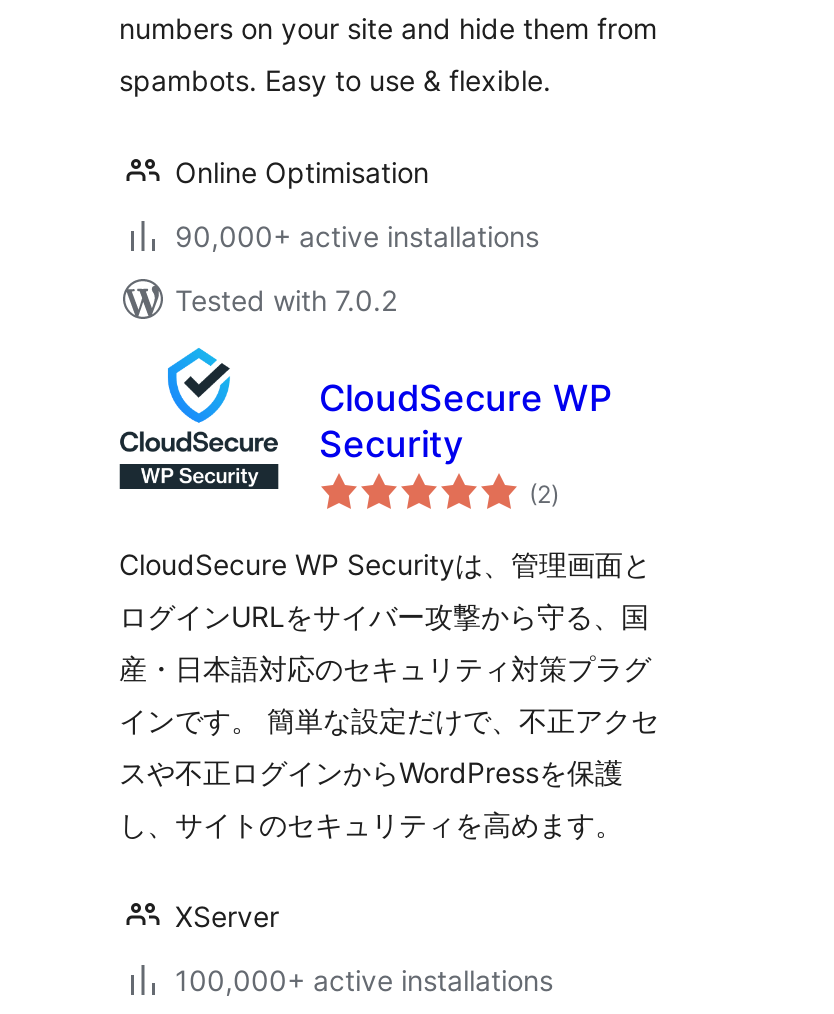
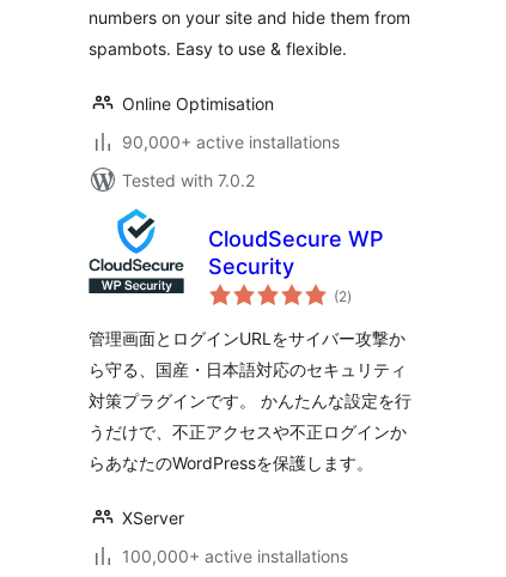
[119,547,659,841] CloudSecure WP Securityは、管理画面と | ログインURLをサイバー攻撃から守る、国 | 産・日本語対応のセキュリティ対策プラグ | インです。 簡単な設定だけで、不正アクセ | スや不正ログインからWordPressを保護 | し、サイトのセキュリティを高めます。 -> [89,328,411,473] 管理画面とログインURLをサイバー攻撃か | ら守る、国産・日本語対応のセキュリティ | 対策プラグインです。 かんたんな設定を行 | うだけで、不正アクセスや不正ログインか | らあなたのWordPressを保護します。

